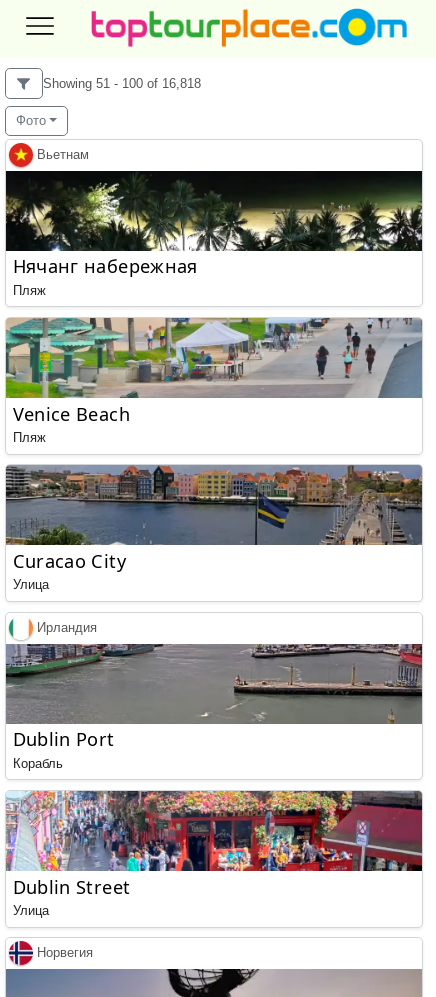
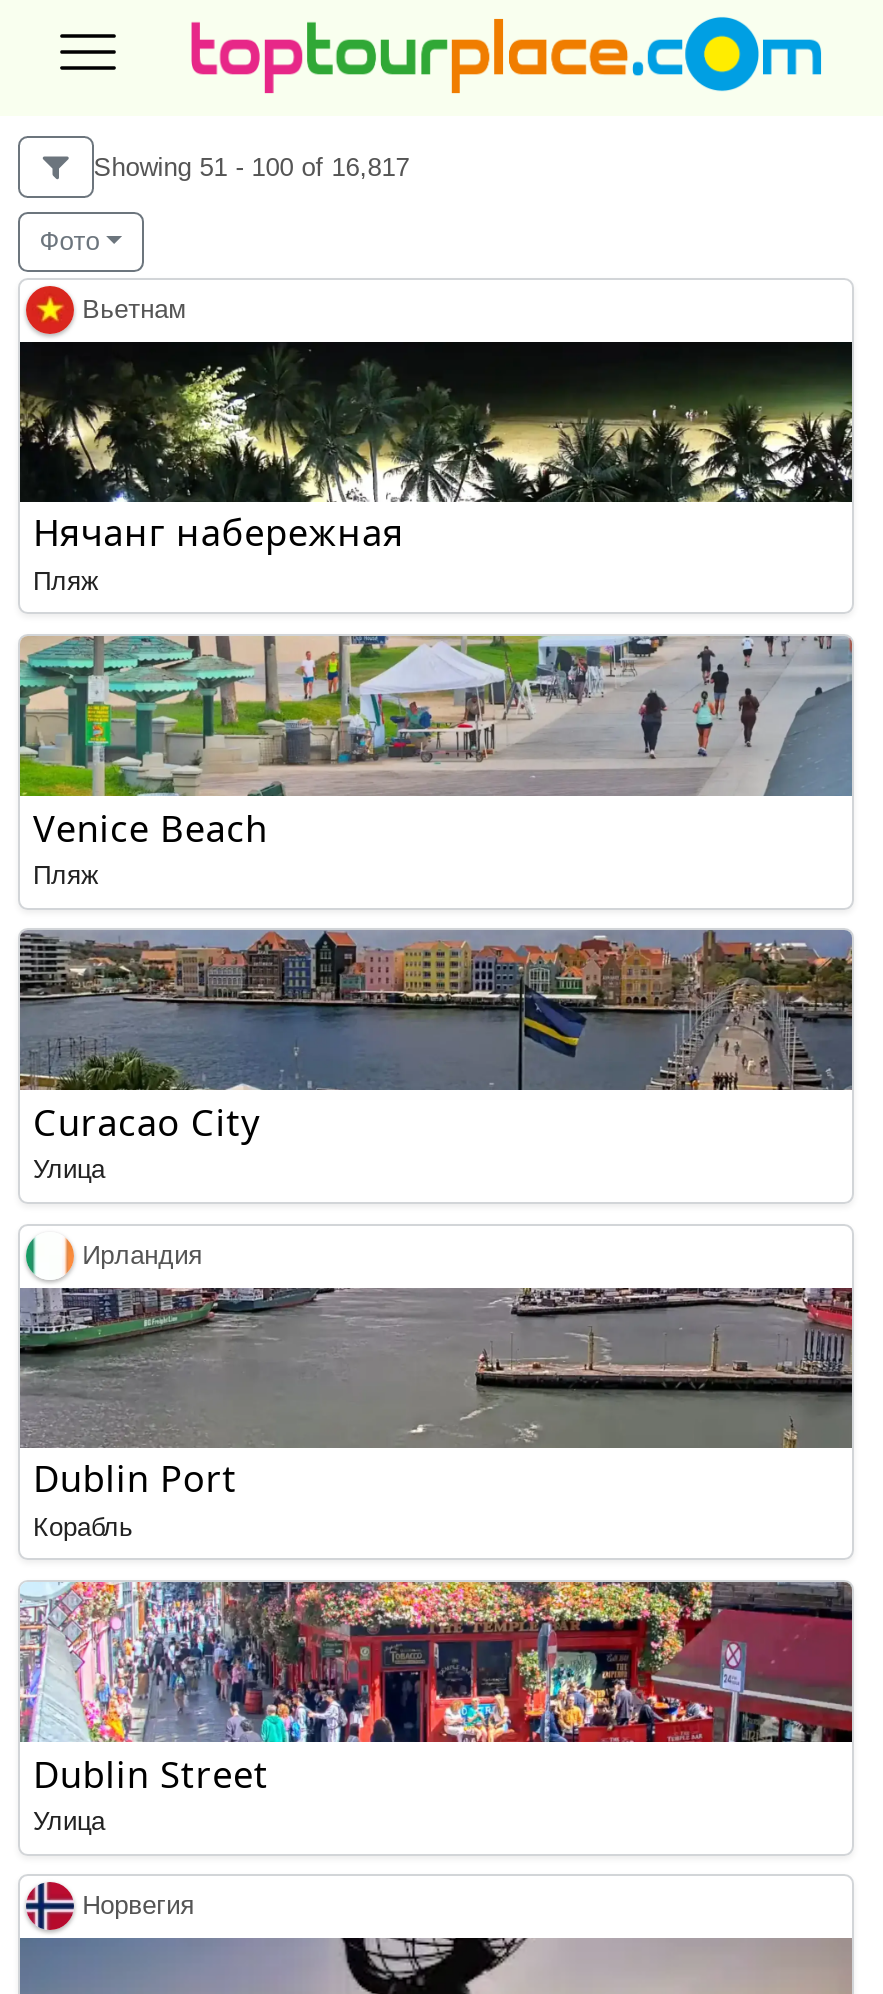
[43,75,201,90] Showing 51 - 100 of 16,818 -> [94,151,410,181] Showing 51 - 100 of 16,817

